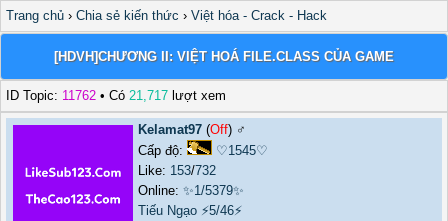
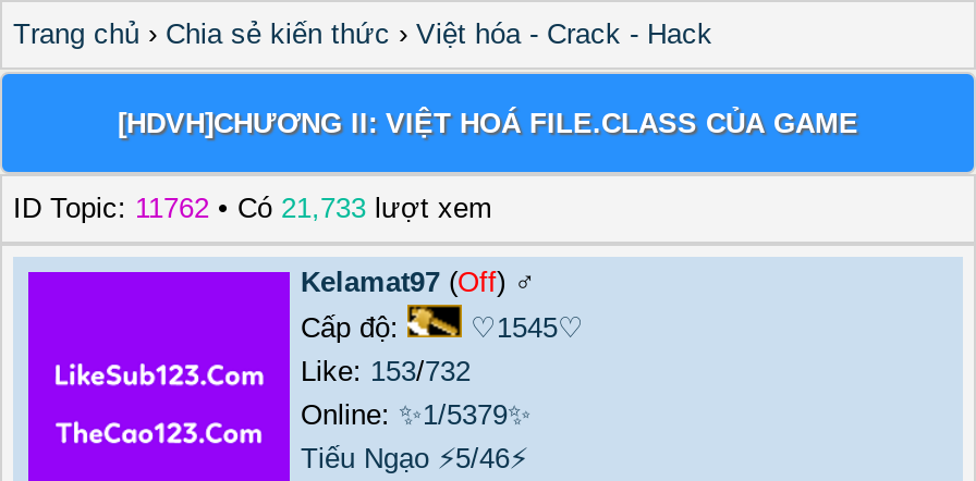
[6,88,226,103] ID Topic: 11762 • Có 21,717 lượt xem -> [13,192,492,225] ID Topic: 11762 • Có 21,733 lượt xem

